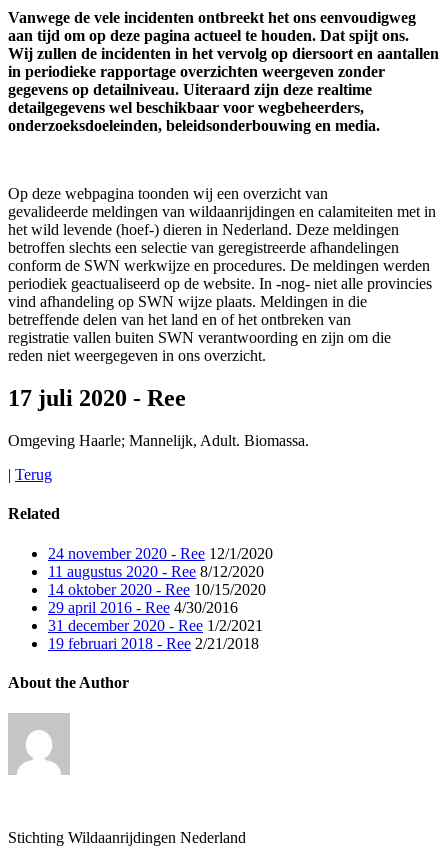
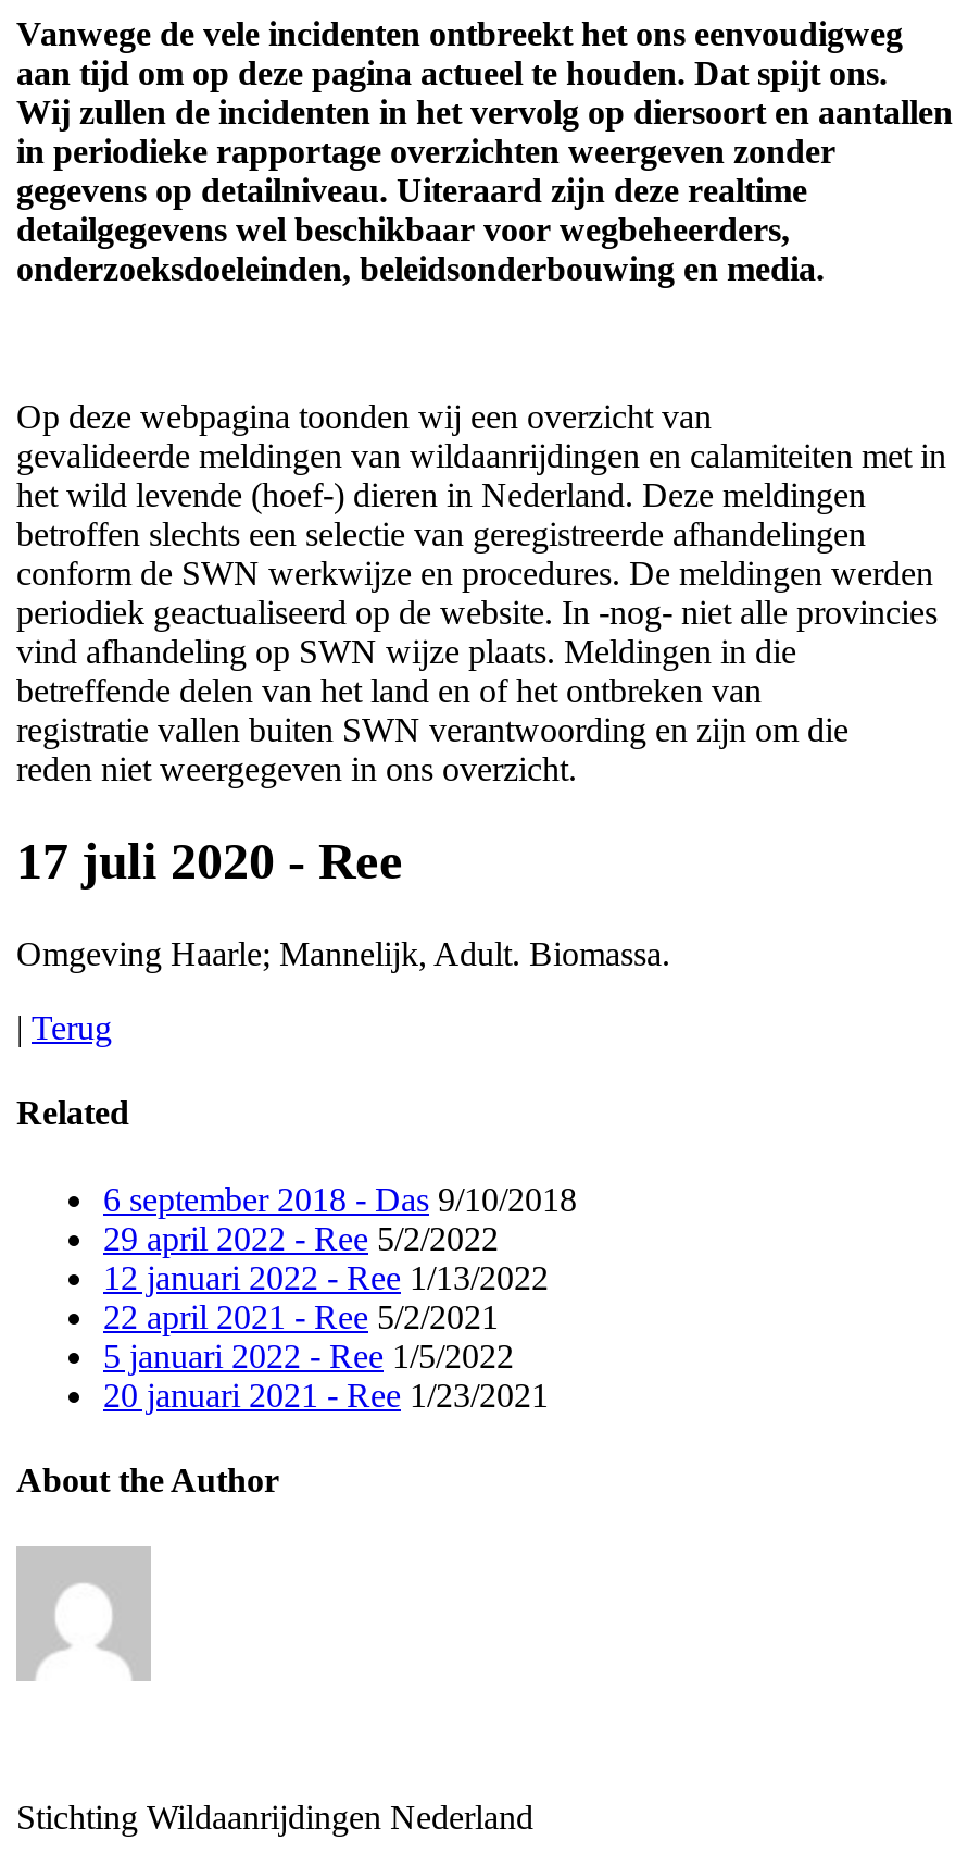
[48,545,273,652] 24 november 2020 - Ree 12/1/2020 | 11 augustus 2020 - Ree 8/12/2020 | 14 oktober 2020 - Ree 10/15/2020 | 29 april 2016 - Ree 4/30/2016 | 31 december 2020 - Ree 1/2/2021 | 19 februari 2018 - Ree 2/21/2018 -> [103,1180,577,1413] 6 september 2018 - Das 9/10/2018 | 29 april 2022 - Ree 5/2/2022 | 12 januari 2022 - Ree 1/13/2022 | 22 april 2021 - Ree 5/2/2021 | 5 januari 2022 - Ree 1/5/2022 | 20 januari 2021 - Ree 1/23/2021

